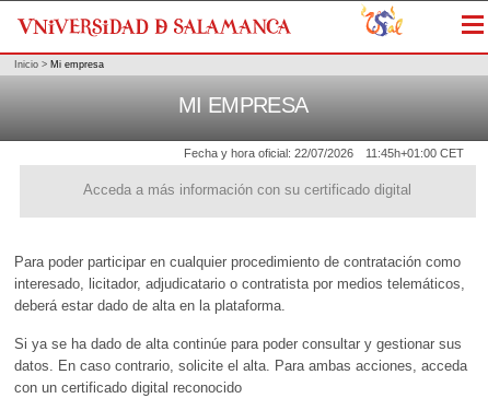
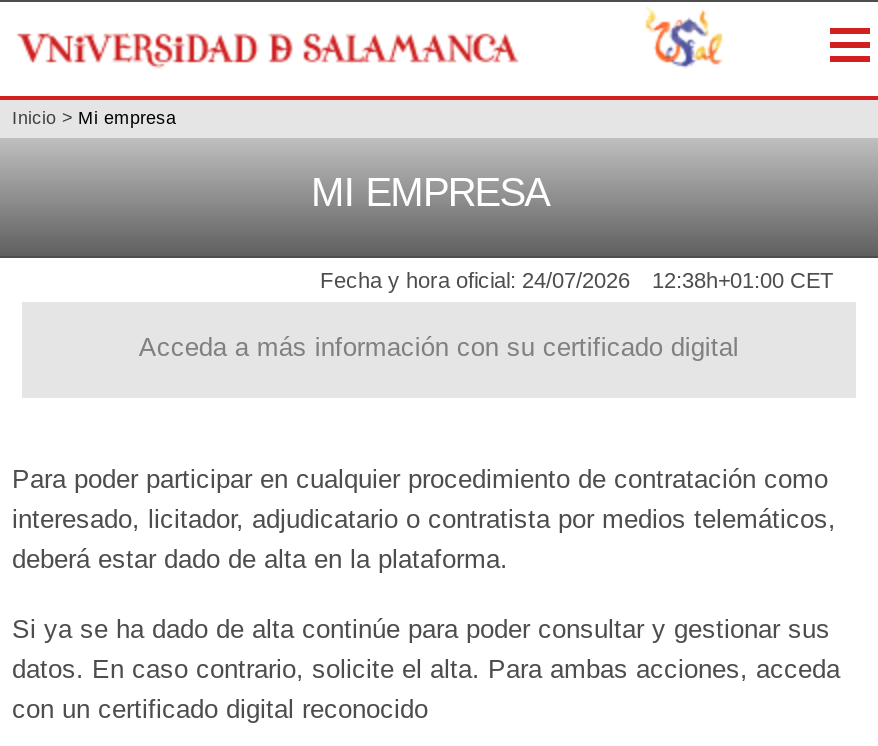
[184,147,353,160] Fecha y hora oficial: 22/07/2026 -> [320,269,630,293] Fecha y hora oficial: 24/07/2026
[365,147,464,160] 11:45h+01:00 CET -> [652,269,834,293] 12:38h+01:00 CET

